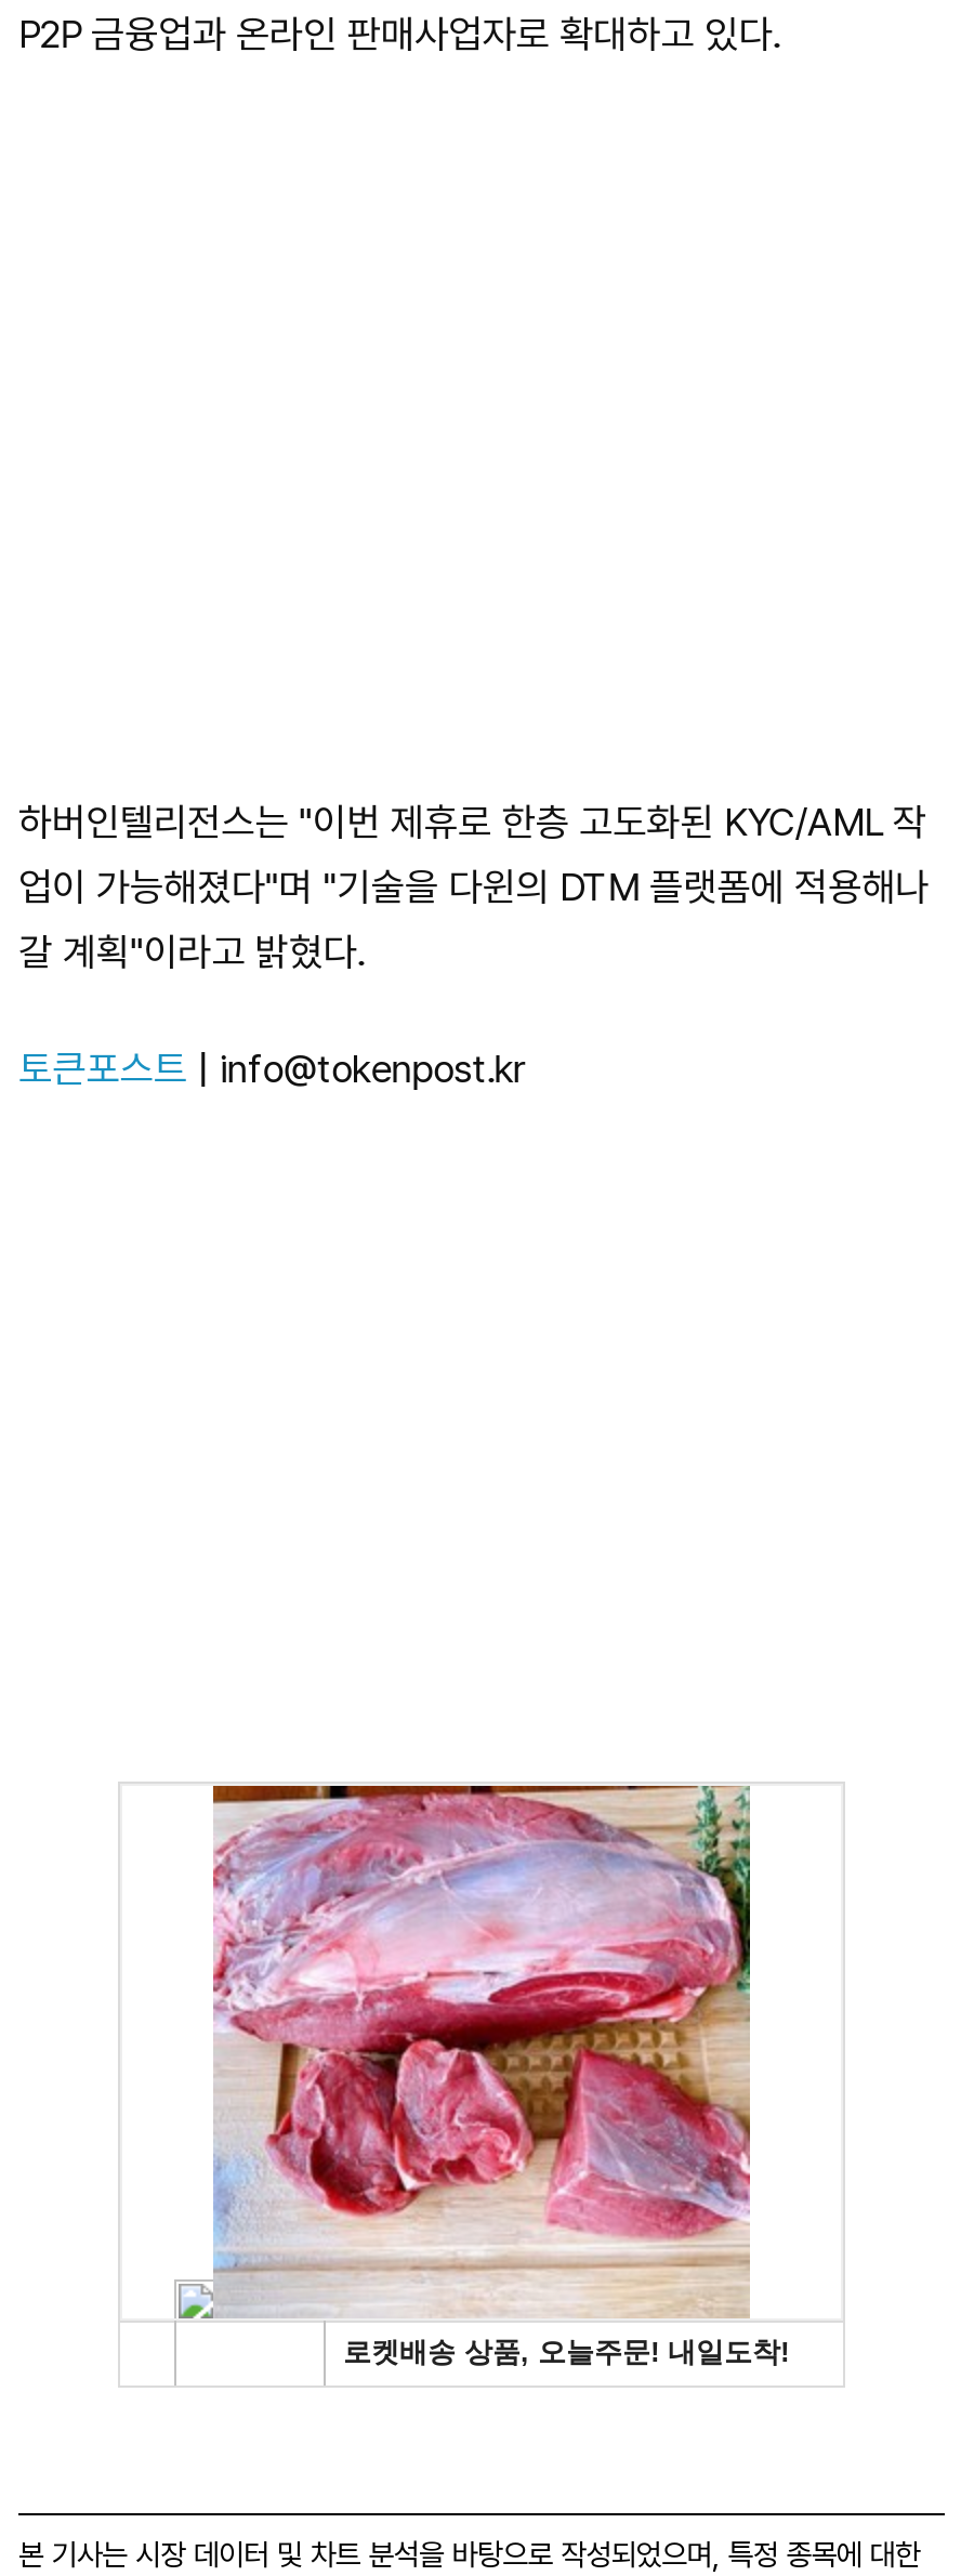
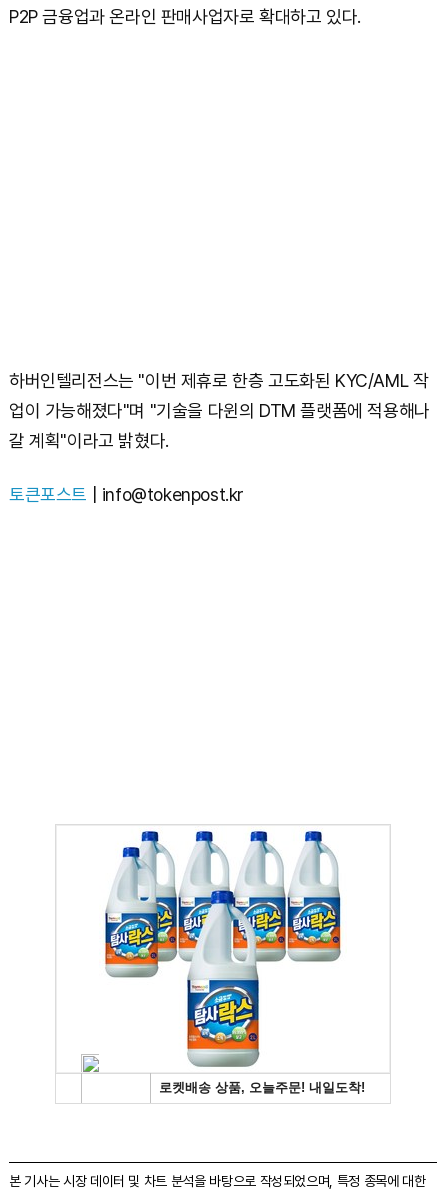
[211,1784,752,2318] [image] -> [99,826,347,1072] [image]

